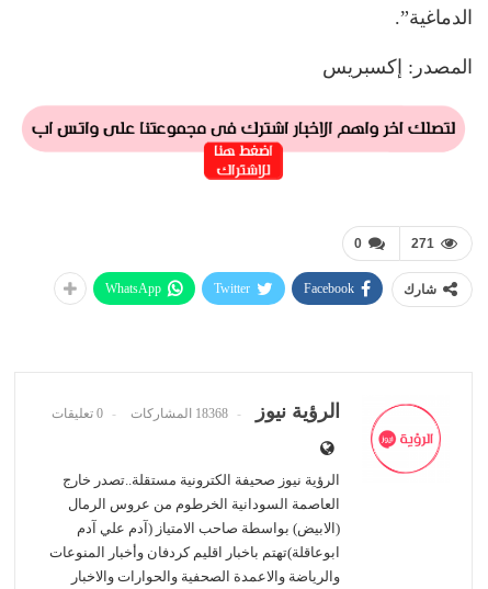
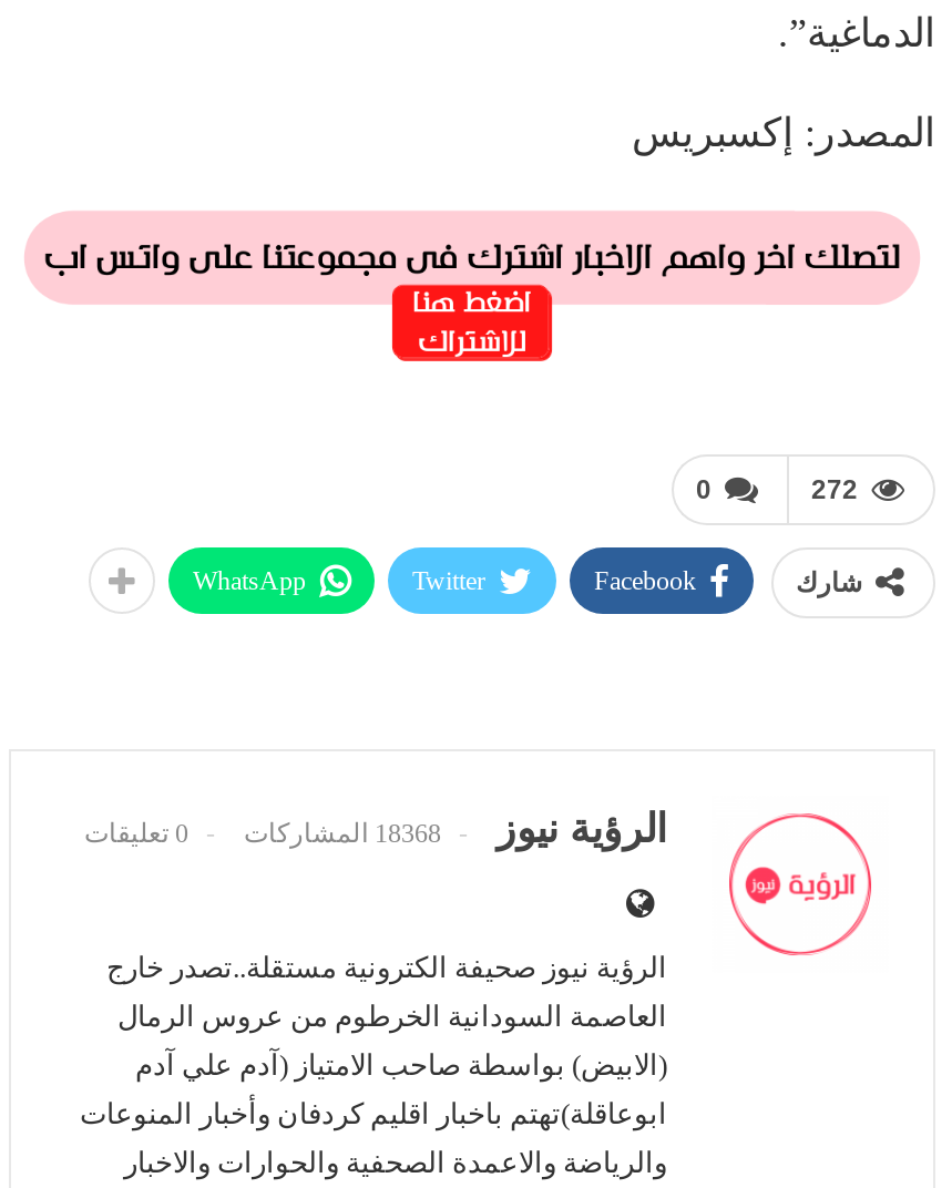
[411,236,434,251] 271 -> [811,474,858,505] 272

